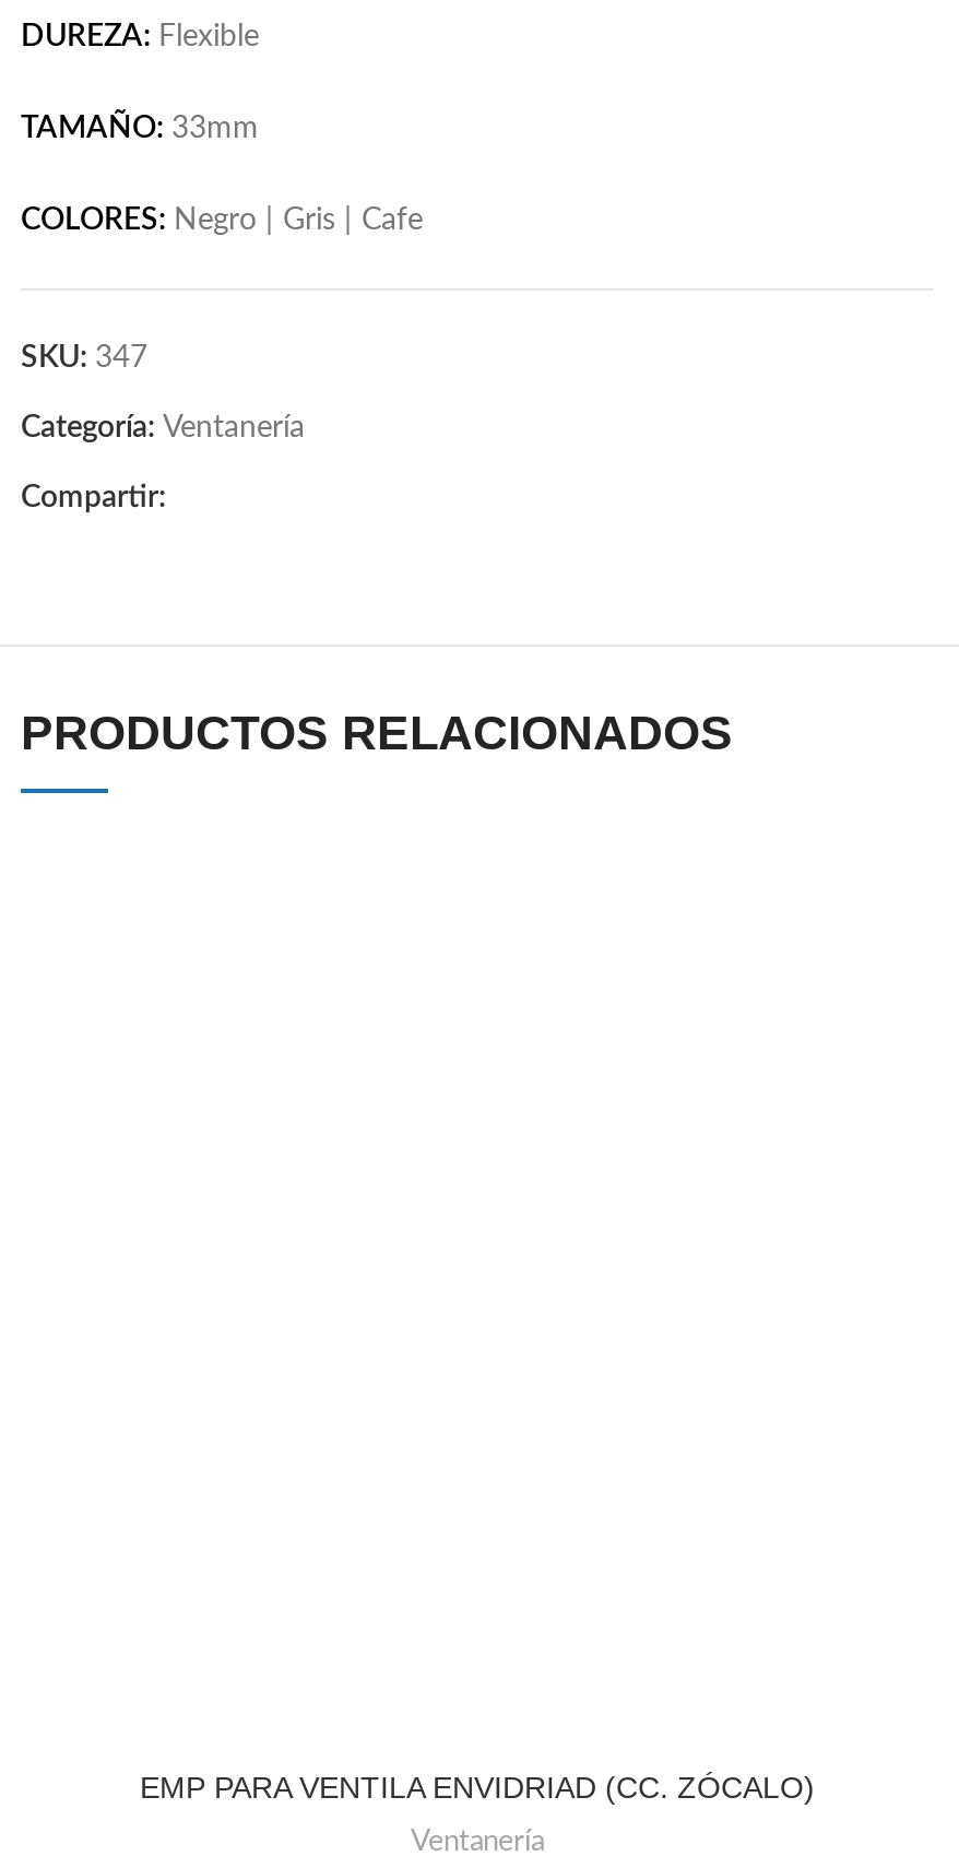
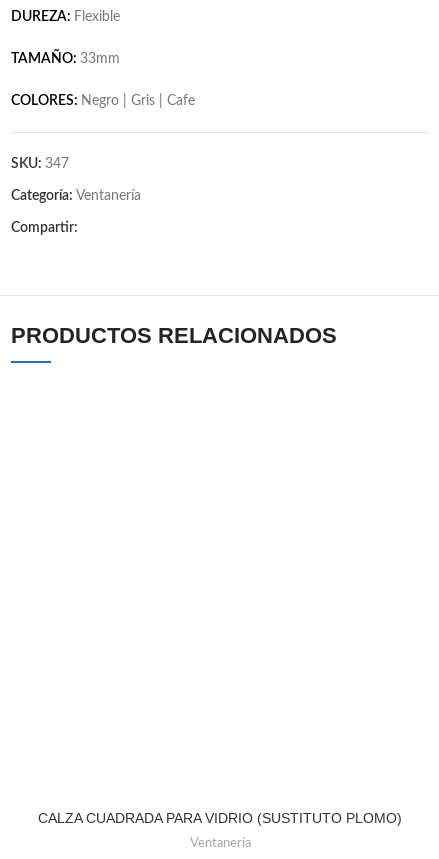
[140,1770,815,1805] EMP PARA VENTILA ENVIDRIAD (CC. ZÓCALO) -> [38,810,402,826] CALZA CUADRADA PARA VIDRIO (SUSTITUTO PLOMO)

